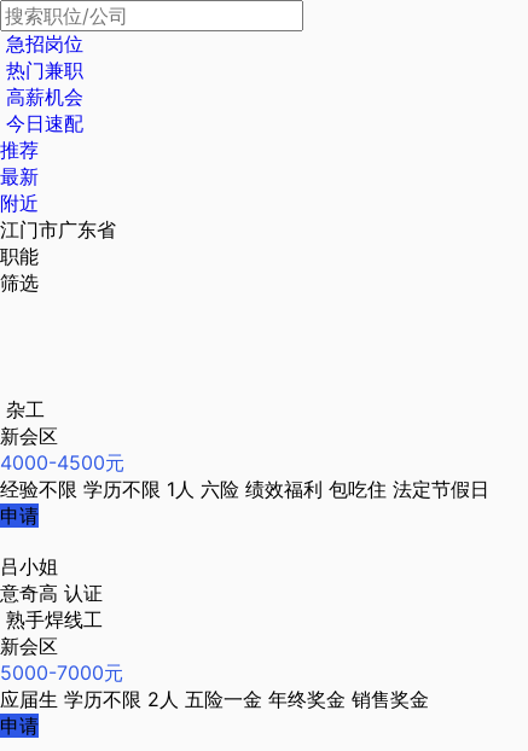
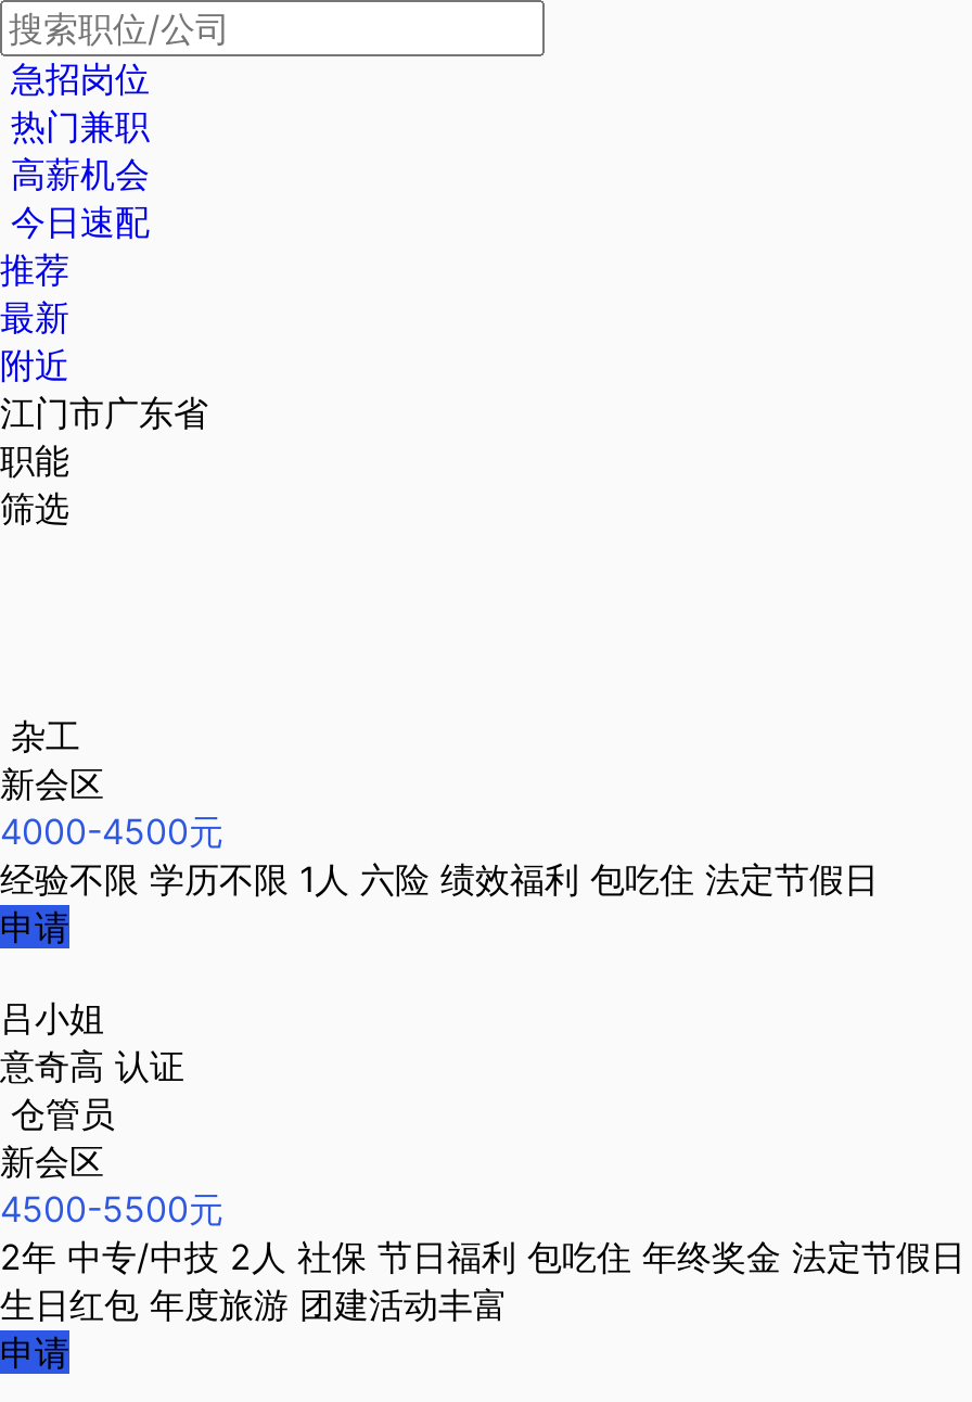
[6,607,103,631] 熟手焊线工 -> [11,1091,115,1135] 仓管员
[0,660,429,711] 5000-7000元 | 应届生 学历不限 2人 五险一金 年终奖金 销售奖金 -> [0,1187,965,1326] 4500-5500元 | 2年 中专/中技 2人 社保 节日福利 包吃住 年终奖金 法定节假日 | 生日红包 年度旅游 团建活动丰富

